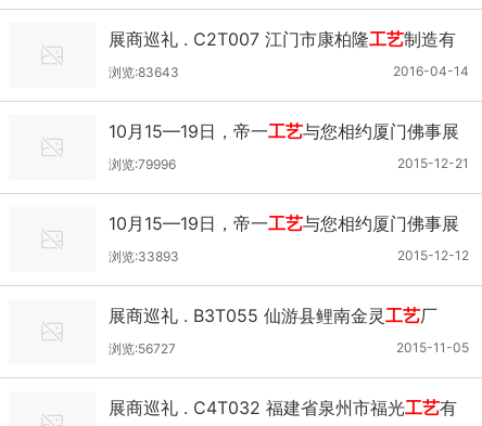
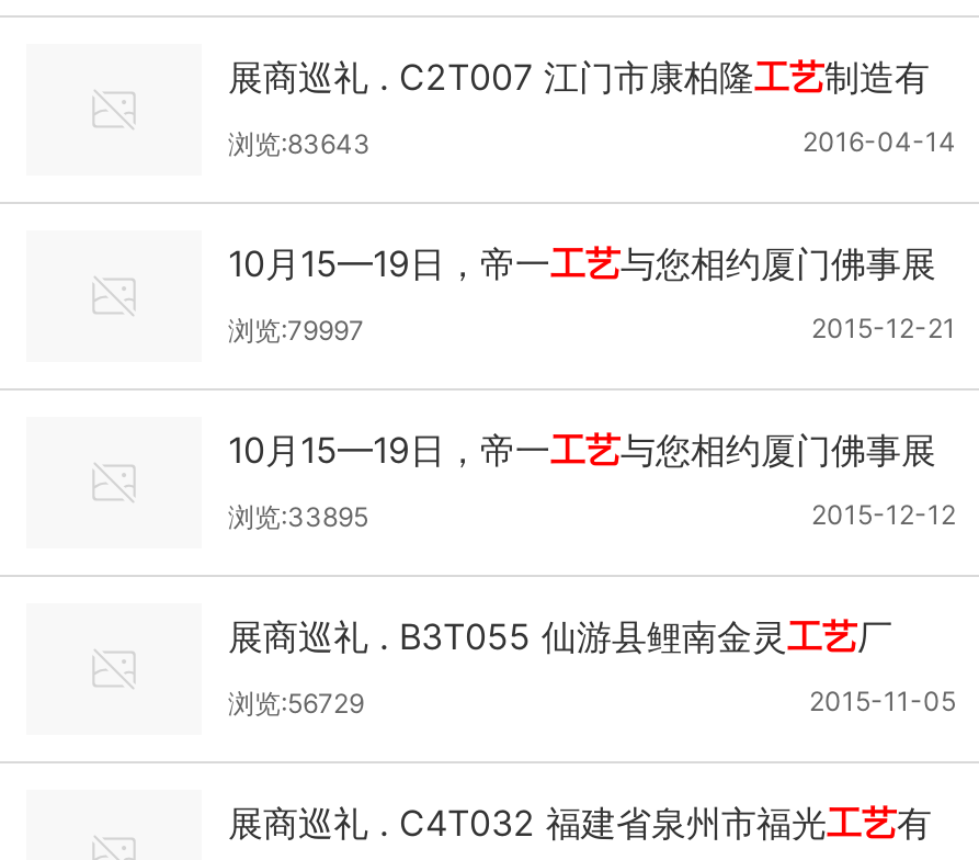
[109,156,176,172] 浏览:79996 -> [228,314,364,347] 浏览:79997
[109,248,179,264] 浏览:33893 -> [228,500,368,533] 浏览:33895
[109,340,176,357] 浏览:56727 -> [228,687,364,720] 浏览:56729

